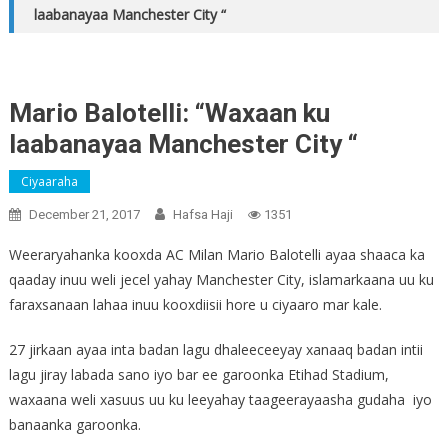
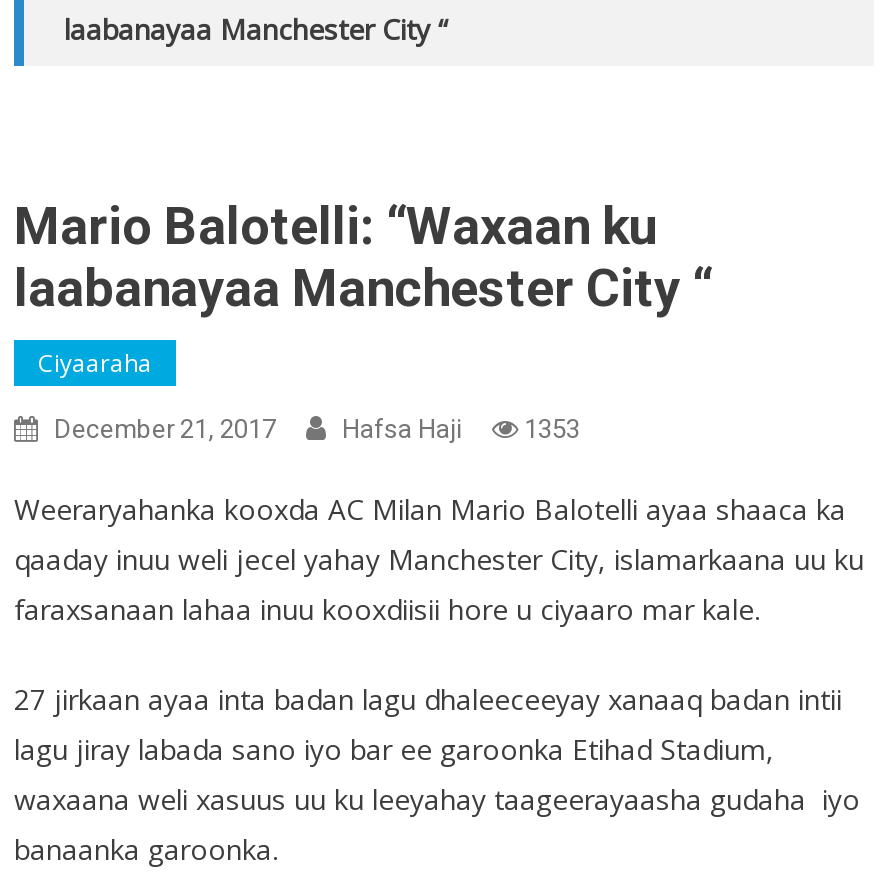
[264,207,292,222] 1351 -> [524,414,580,444] 1353

